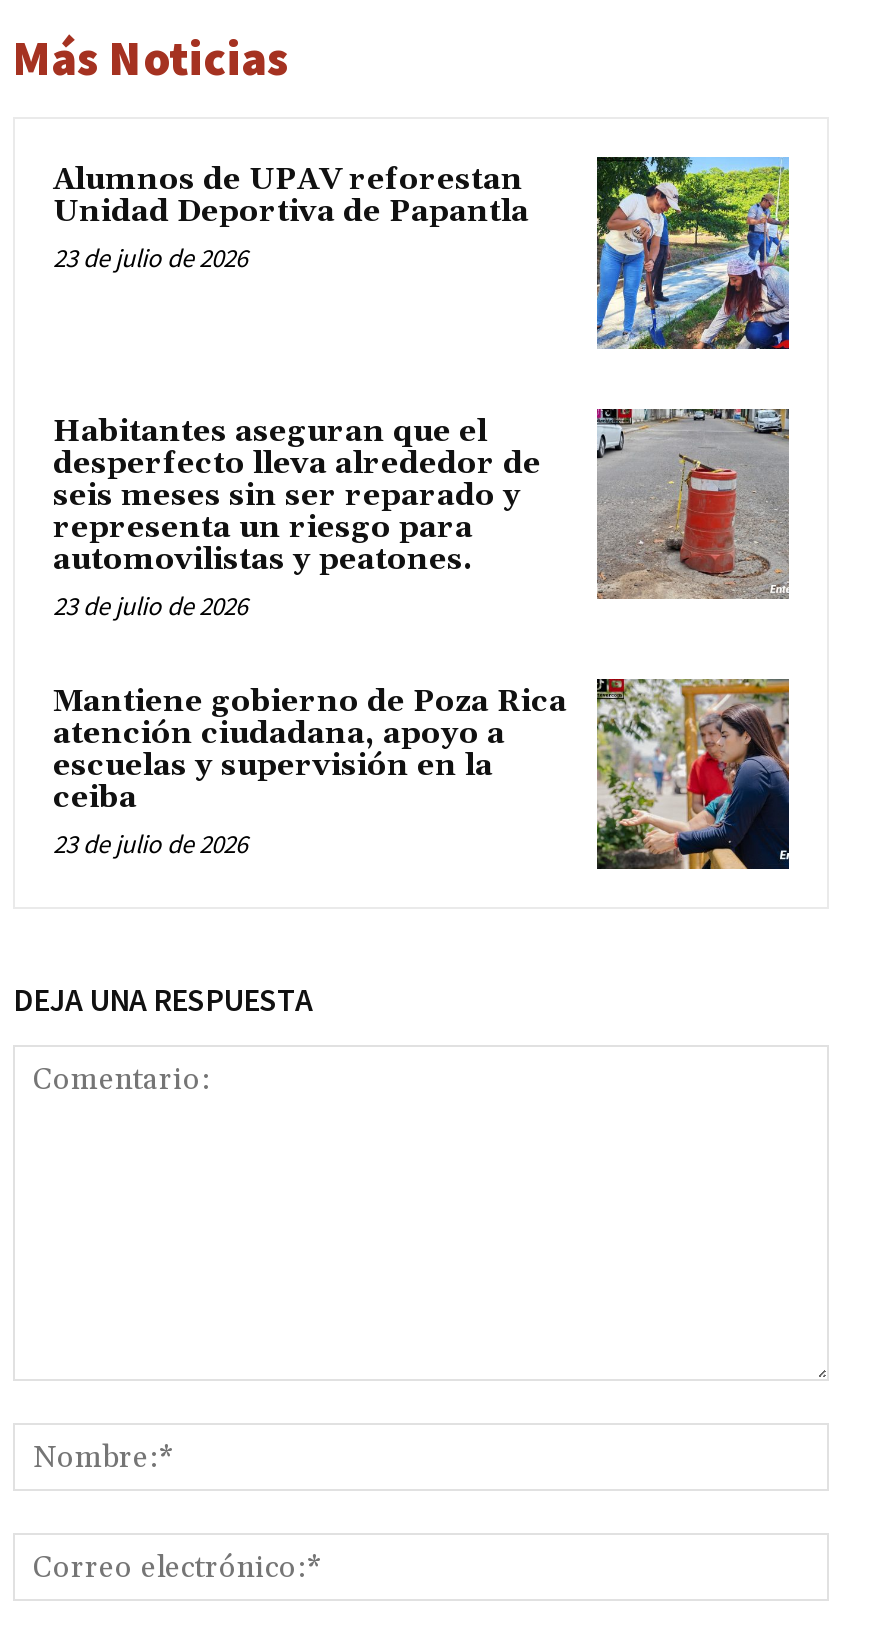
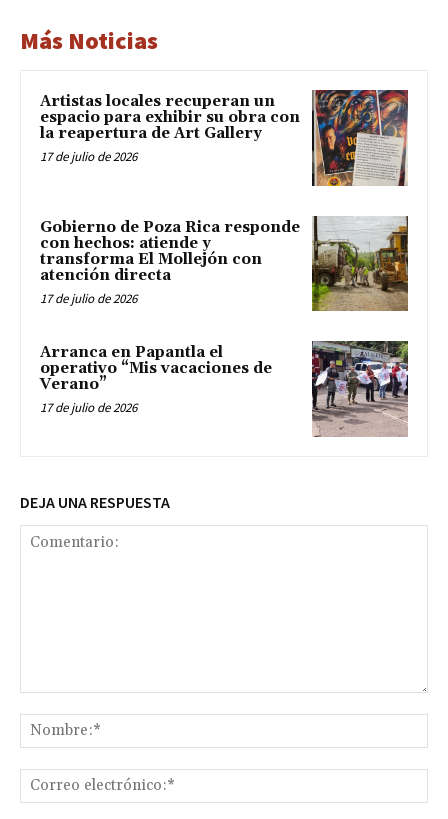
[53,155,791,351] [image] | Alumnos de UPAV reforestan | Unidad Deportiva de Papantla | 23 de julio de 2026 -> [40,89,409,187] [image] | Artistas locales recuperan un | espacio para exhibir su obra con | la reapertura de Art Gallery | 17 de julio de 2026
[53,407,789,622] [image] | Habitantes aseguran que el | desperfecto lleva alrededor de | seis meses sin ser reparado y | representa un riesgo para | automovilistas y peatones. | 23 de julio de 2026 -> [40,216,409,311] [image] | Gobierno de Poza Rica responde | con hechos: atiende y | transforma El Mollejón con | atención directa | 17 de julio de 2026
[53,677,791,871] [image] | Mantiene gobierno de Poza Rica | atención ciudadana, apoyo a | escuelas y supervisión en la | ceiba | 23 de julio de 2026 -> [40,340,408,437] [image] | Arranca en Papantla el | operativo “Mis vacaciones de | Verano” | 17 de julio de 2026

